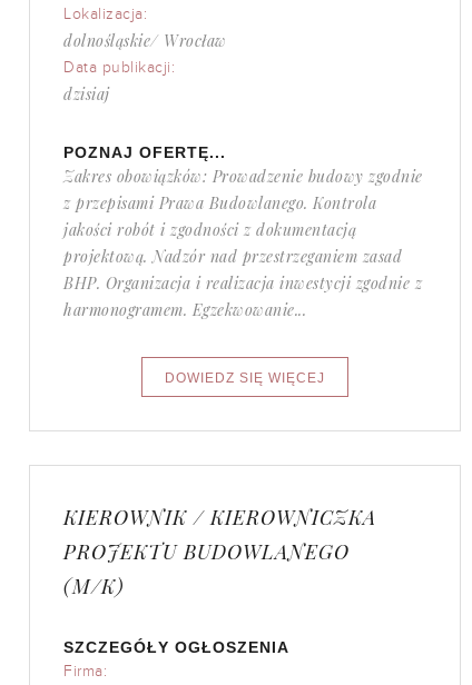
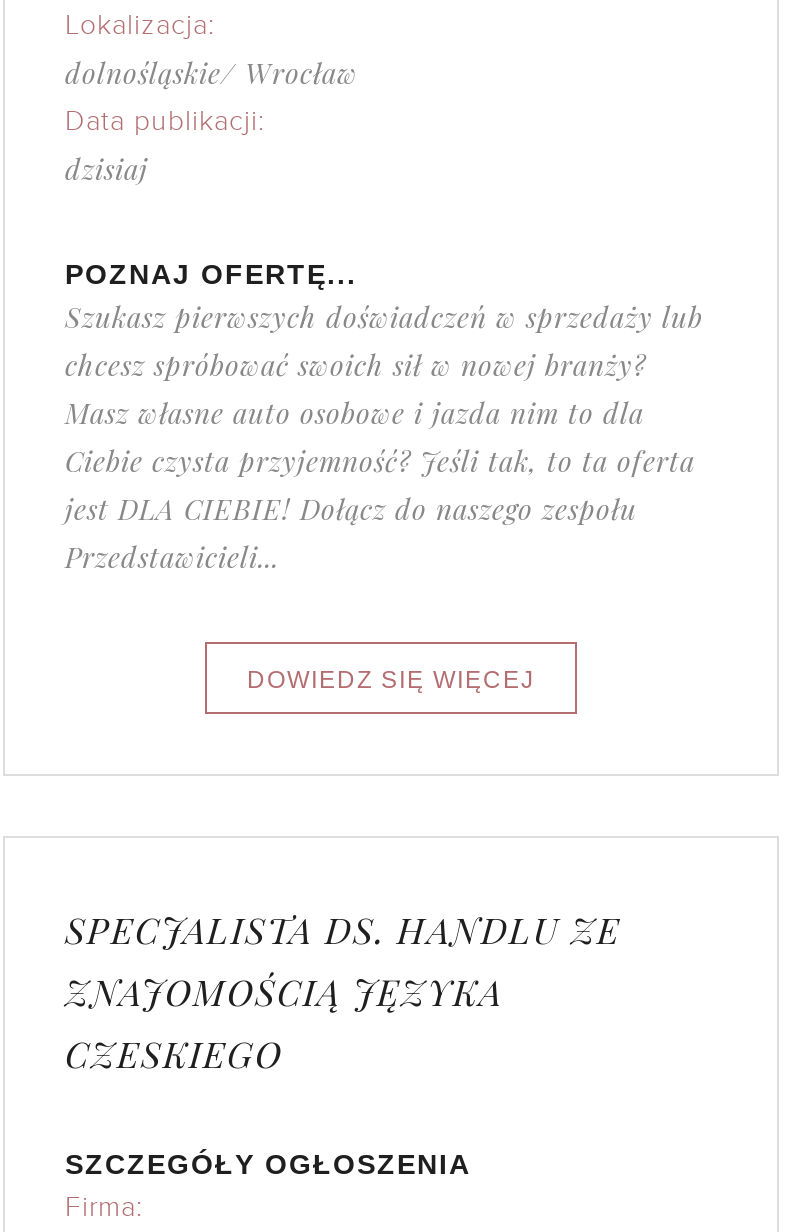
[63,166,422,320] Zakres obowiązków: Prowadzenie budowy zgodnie | z przepisami Prawa Budowlanego. Kontrola | jakości robót i zgodności z dokumentacją | projektową. Nadzór nad przestrzeganiem zasad | BHP. Organizacja i realizacja inwestycji zgodnie z | harmonogramem. Egzekwowanie... -> [65,298,703,576] Szukasz pierwszych doświadczeń w sprzedaży lub | chcesz spróbować swoich sił w nowej branży? | Masz własne auto osobowe i jazda nim to dla | Ciebie czysta przyjemność? Jeśli tak, to ta oferta | jest DLA CIEBIE! Dołącz do naszego zespołu | Przedstawicieli...
[63,504,376,599] KIEROWNIK / KIEROWNICZKA | PROJEKTU BUDOWLANEGO | (M/K) -> [65,906,621,1078] SPECJALISTA DS. HANDLU ZE | ZNAJOMOŚCIĄ JĘZYKA | CZESKIEGO

